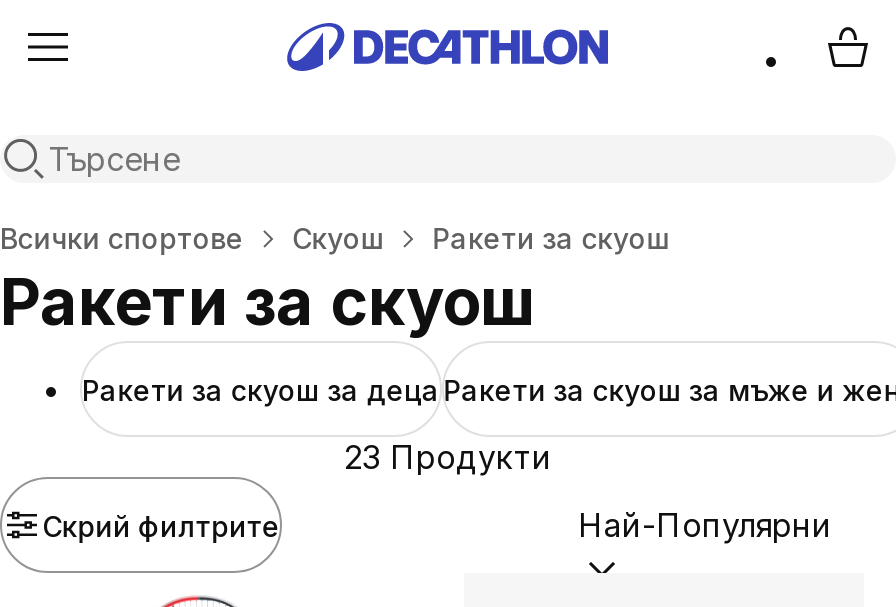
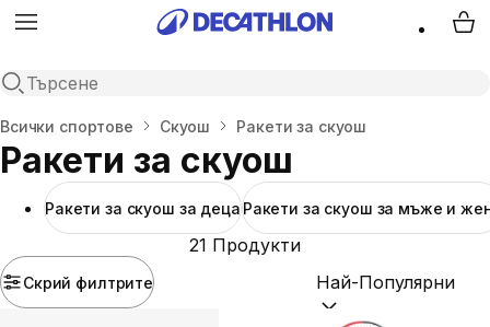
[344,437,552,477] 23 Продукти -> [189,234,301,256] 21 Продукти

